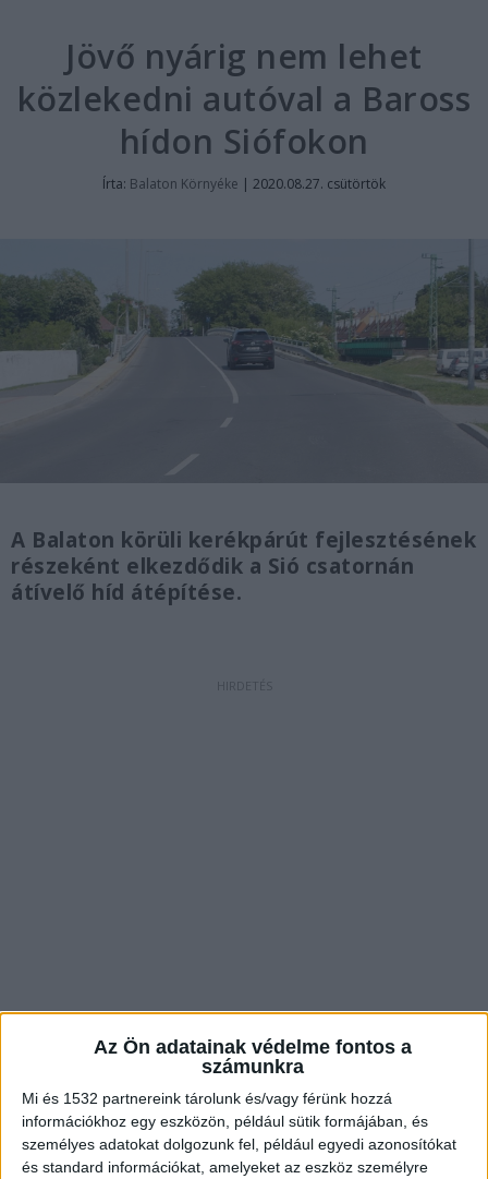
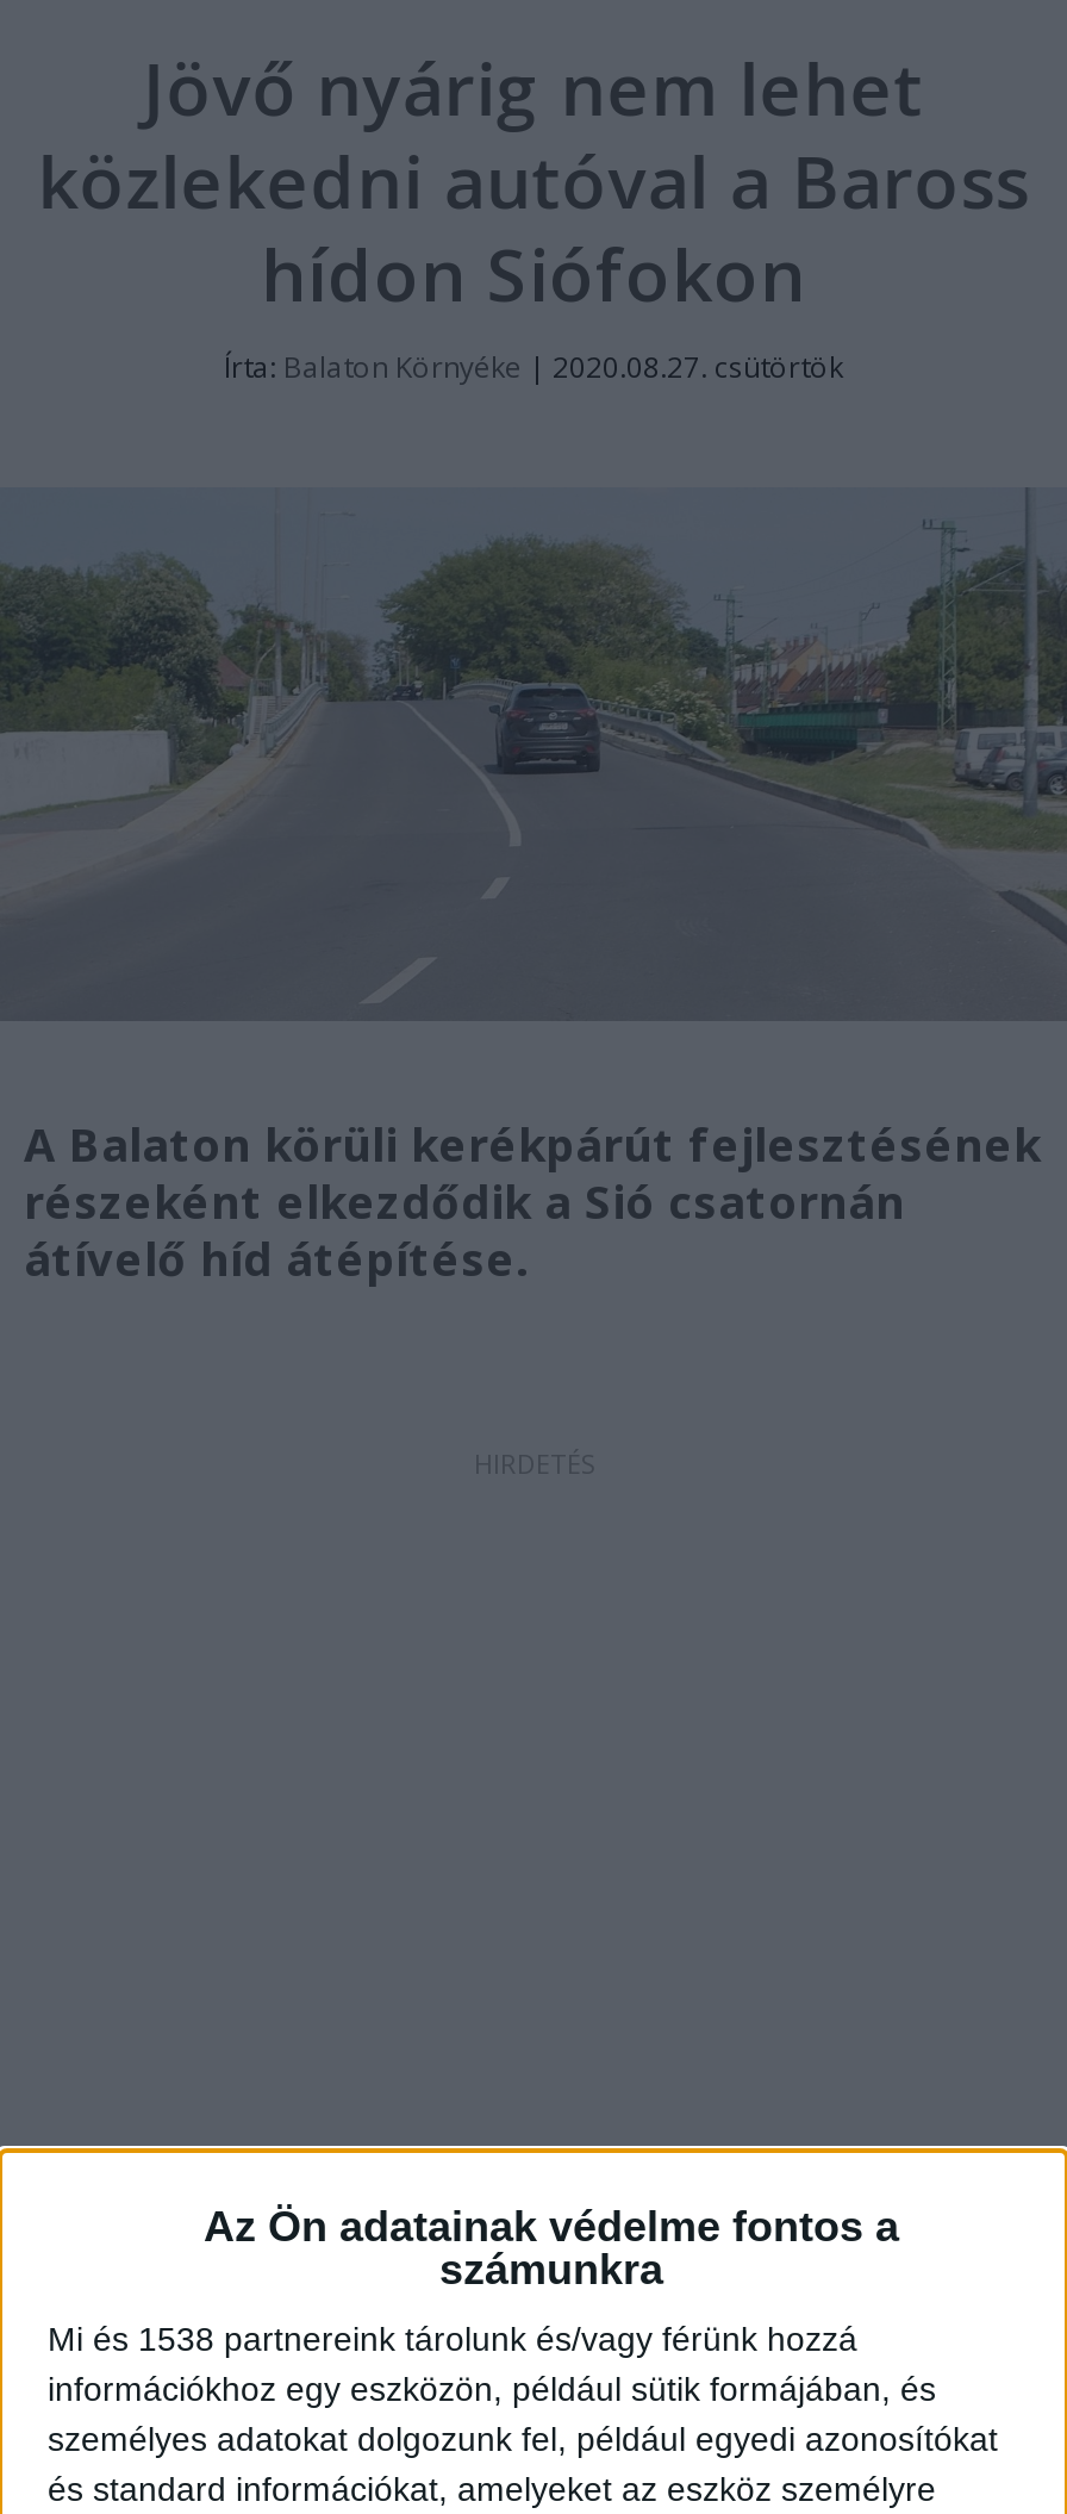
[22,1090,392,1107] Mi és 1532 partnereink tárolunk és/vagy férünk hozzá -> [48,2319,857,2357] Mi és 1538 partnereink tárolunk és/vagy férünk hozzá

